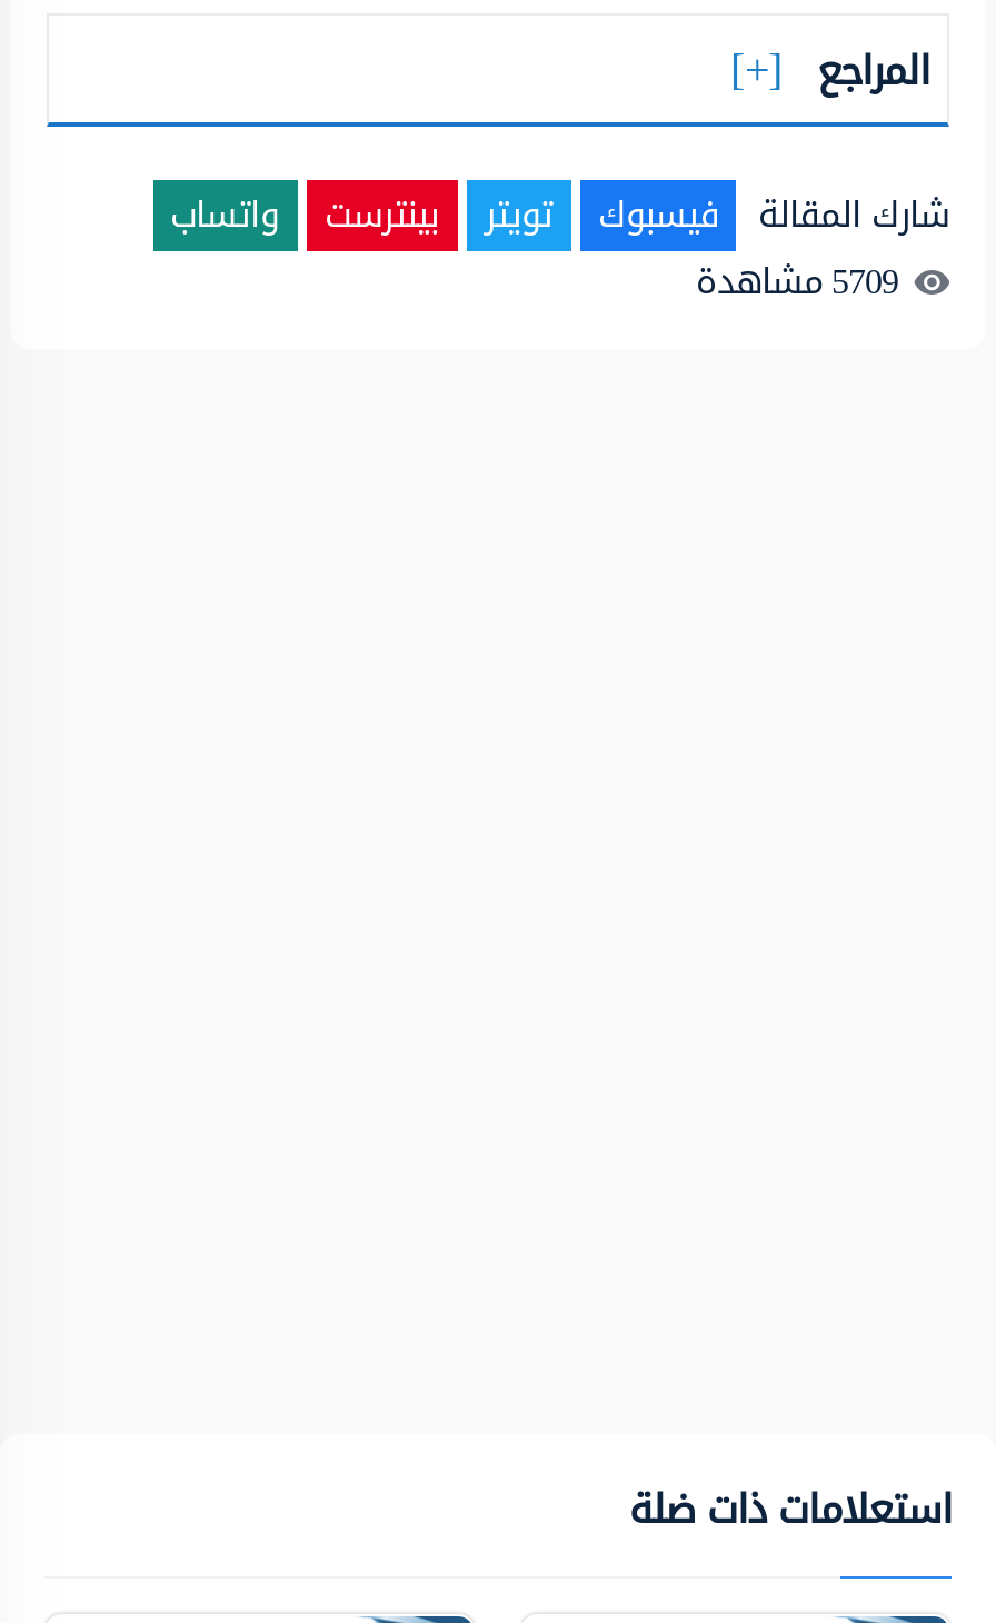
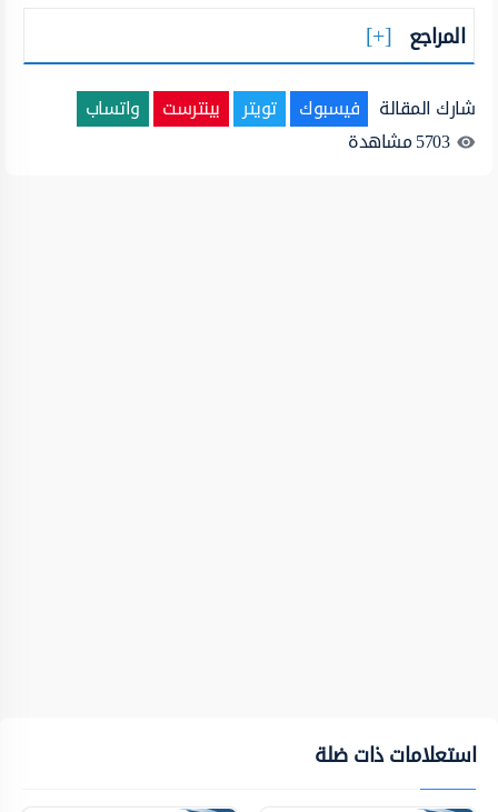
[696,247,898,316] 5709 مشاهدة -> [348,125,449,159] 5703 مشاهدة

